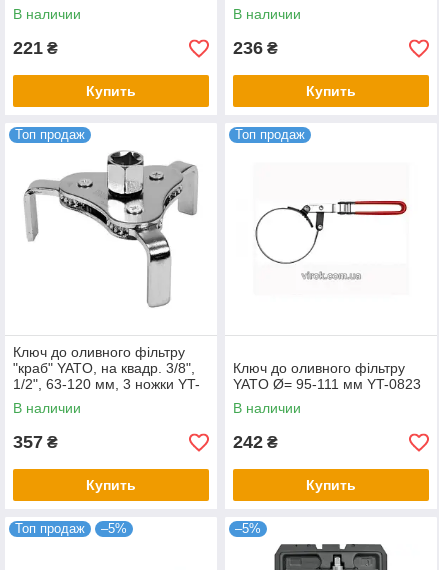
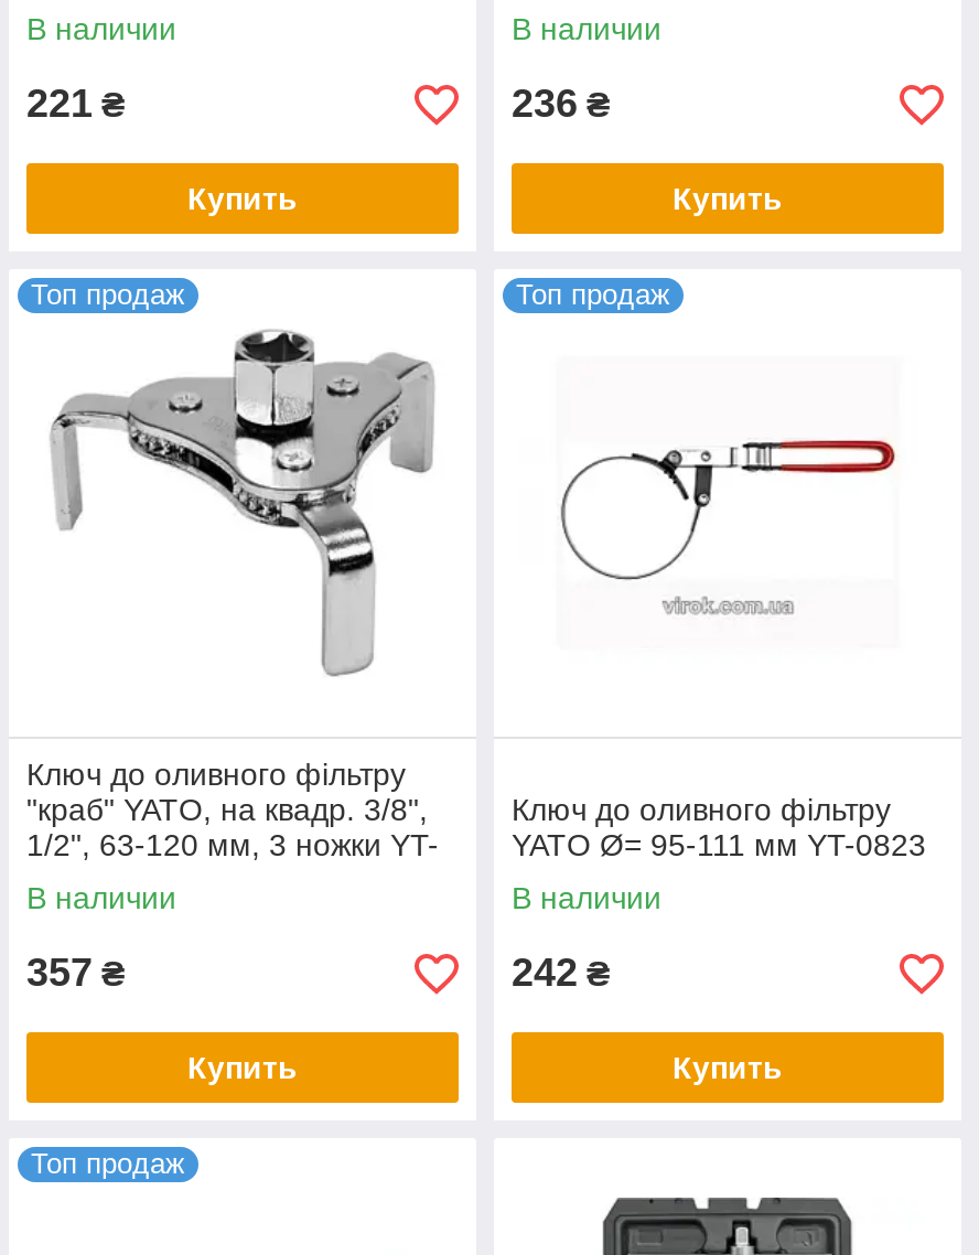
[101,521,127,536] –5% -> none
[235,521,261,536] –5% -> none

